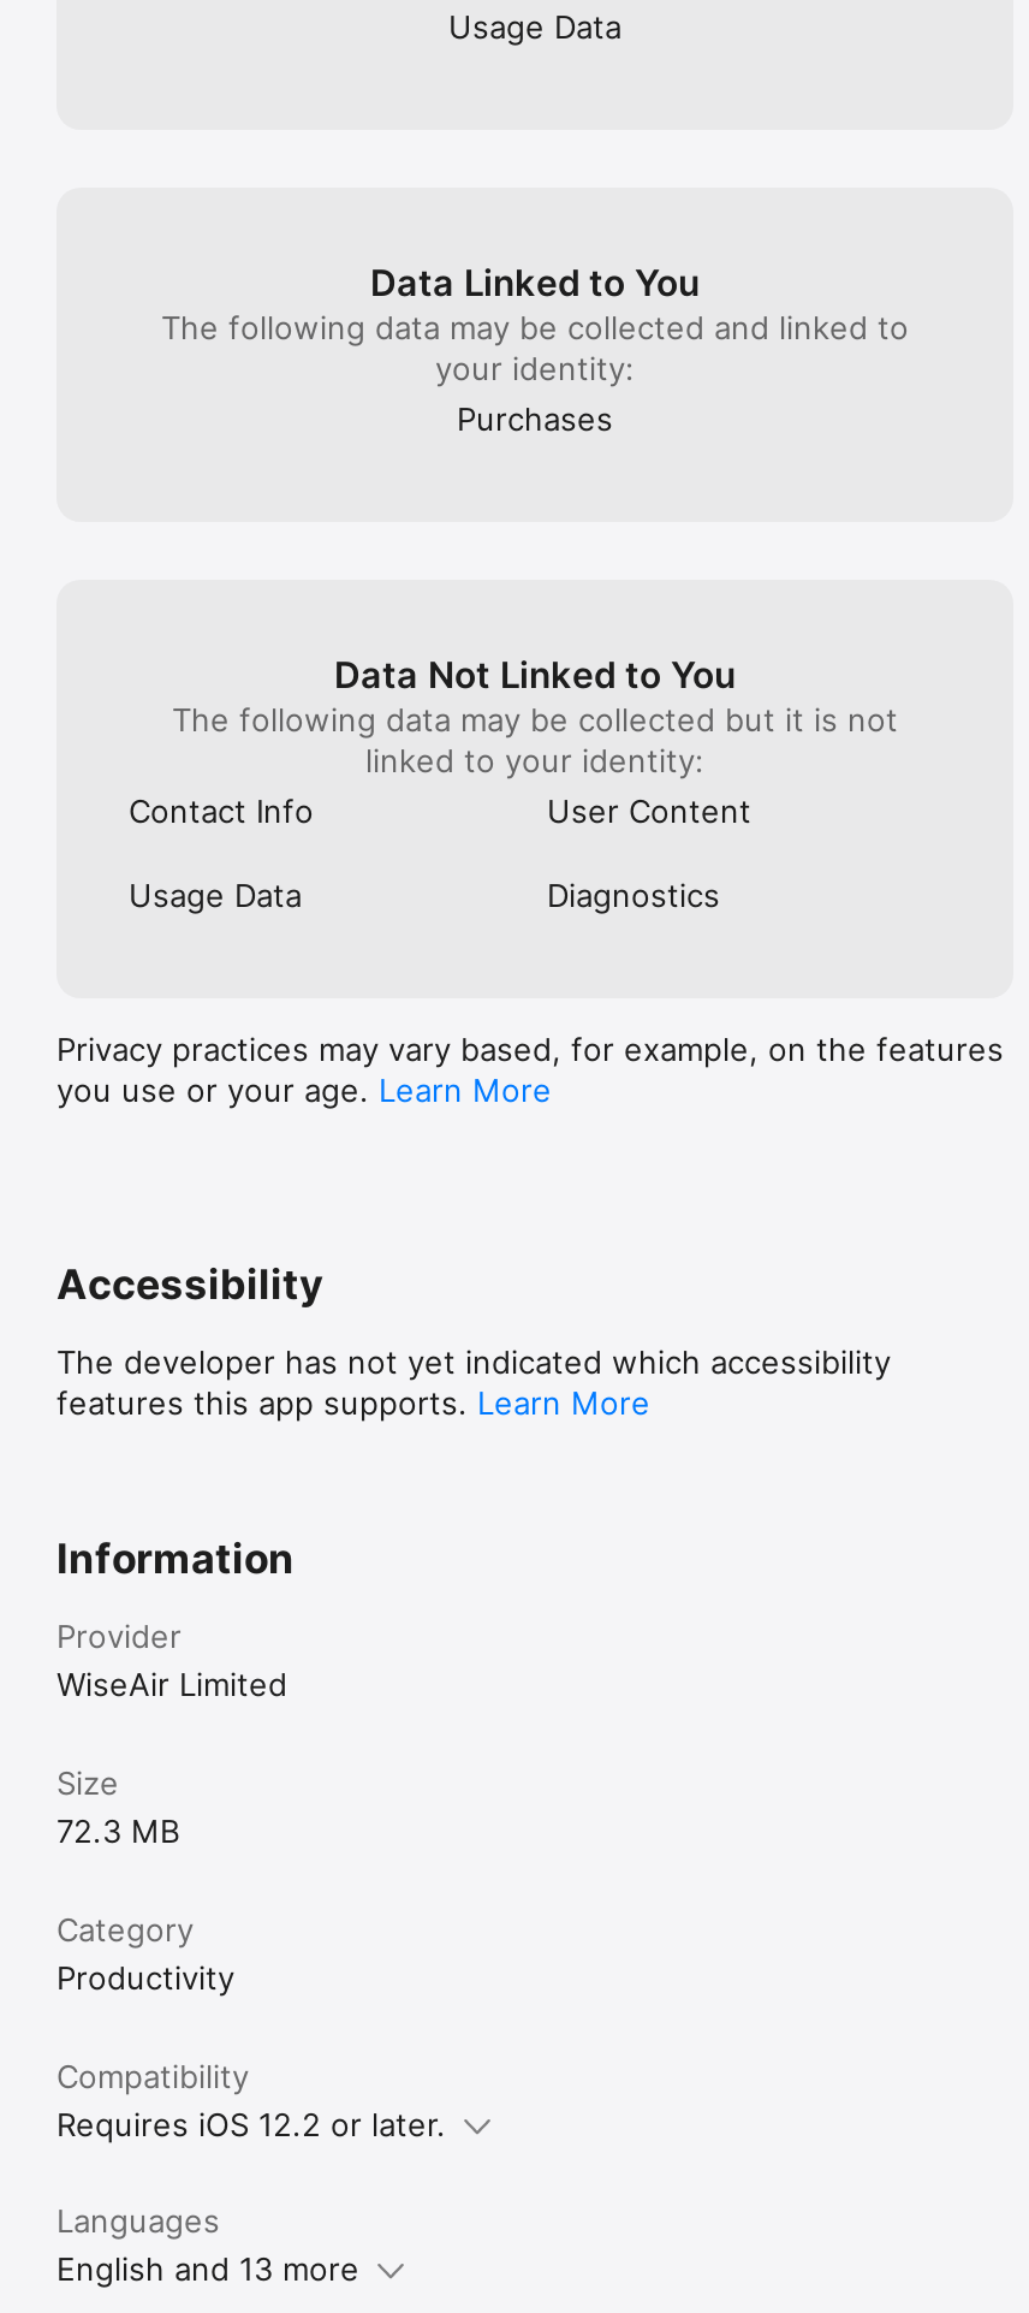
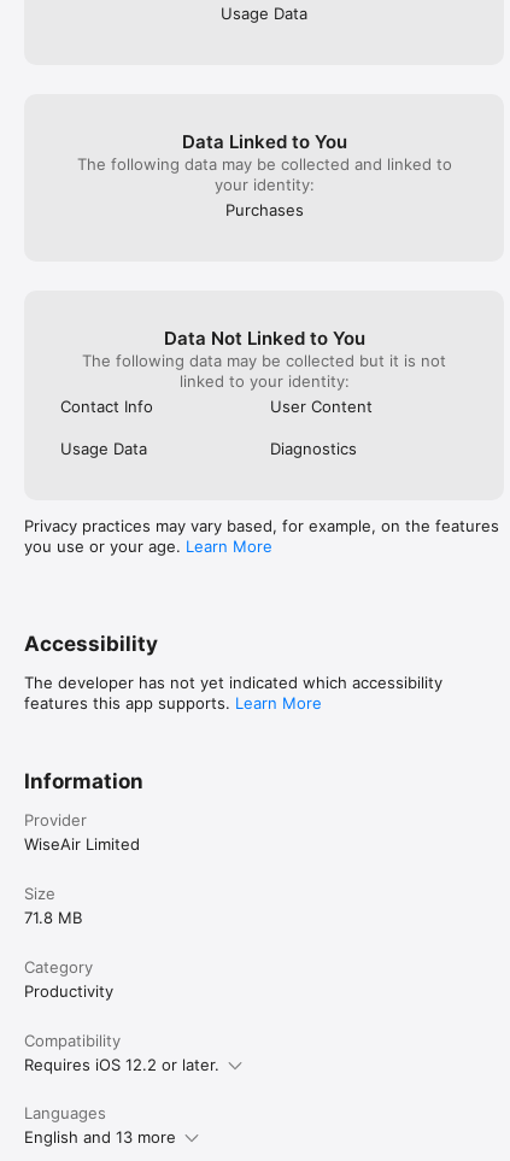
[56,1811,179,1849] 72.3 MB -> [24,908,82,927] 71.8 MB

